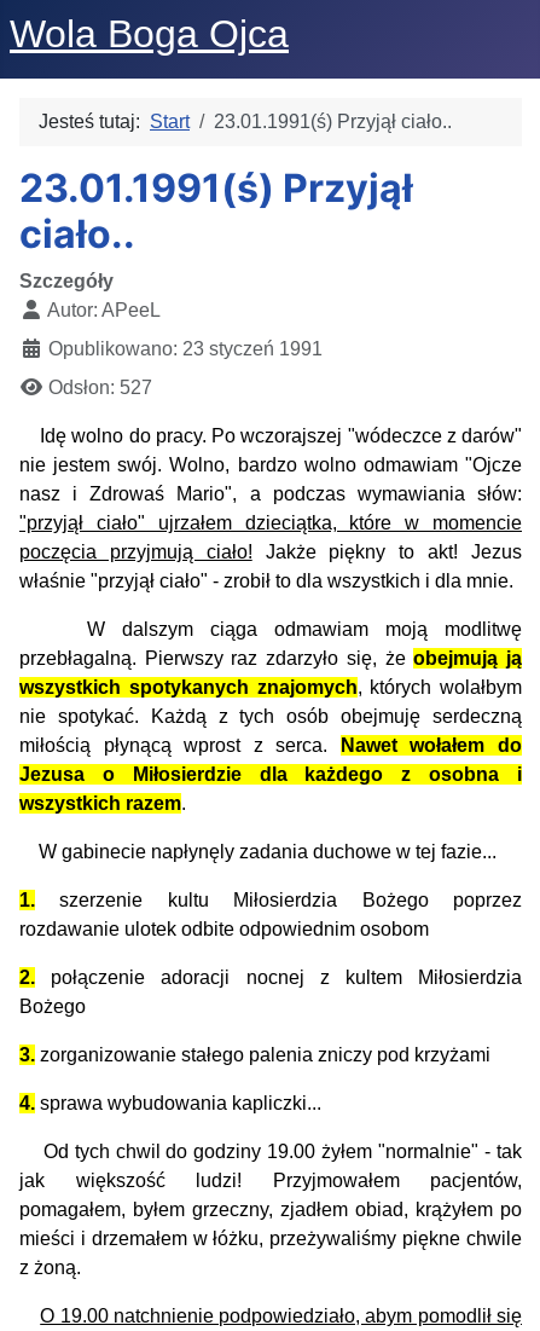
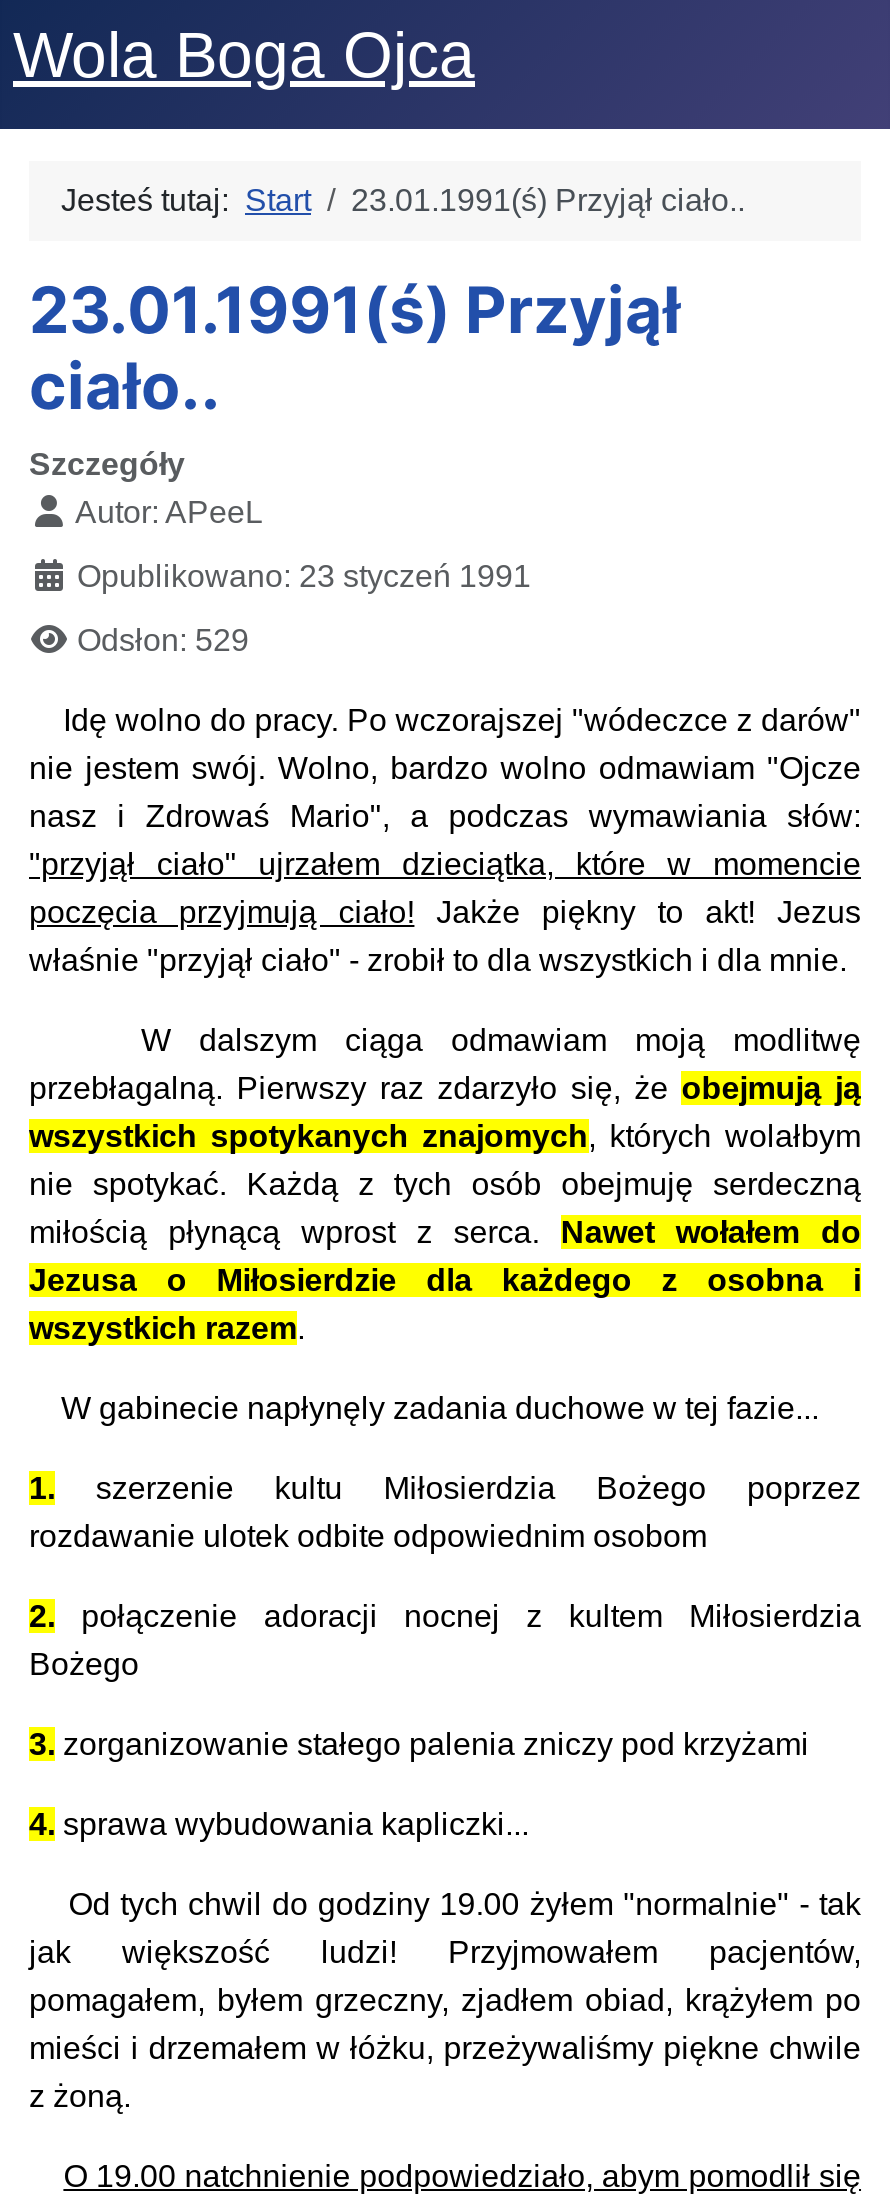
[48,377,152,398] Odsłon: 527 -> [77,623,249,657] Odsłon: 529

